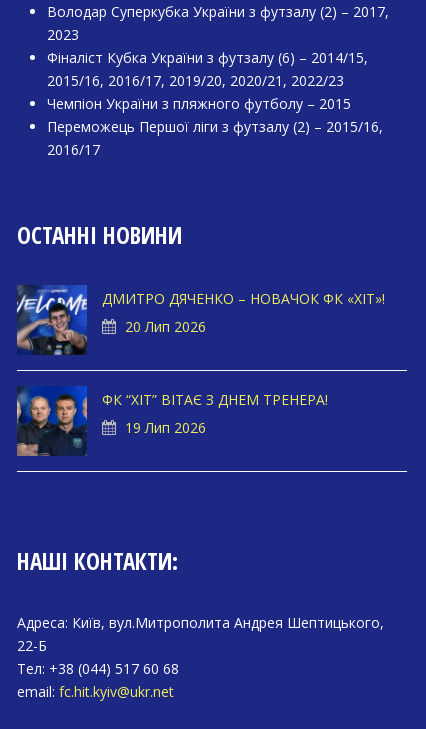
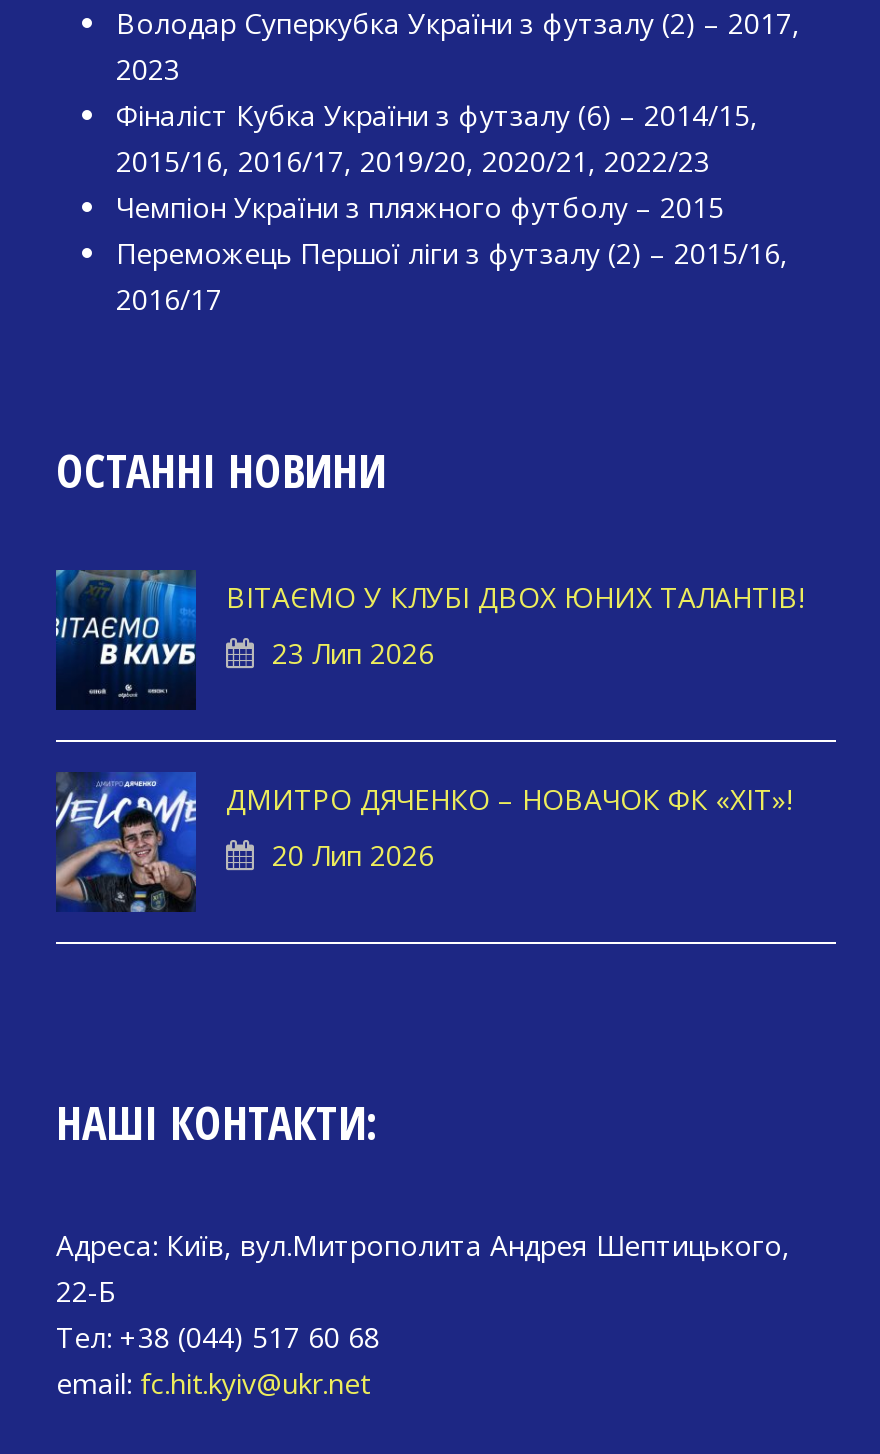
none -> [54,568,804,712] [image] | ВІТАЄМО У КЛУБІ ДВОХ ЮНИХ ТАЛАНТІВ! | 23 Лип 2026
moved [15,284,385,357] -> [52,770,792,916]: [image] | ДМИТРО ДЯЧЕНКО – НОВАЧОК ФК «ХІТ»! | 20 Лип 2026
[16,386,328,457] [image] | ФК “ХІТ” ВІТАЄ З ДНЕМ ТРЕНЕРА! | 19 Лип 2026 -> none

